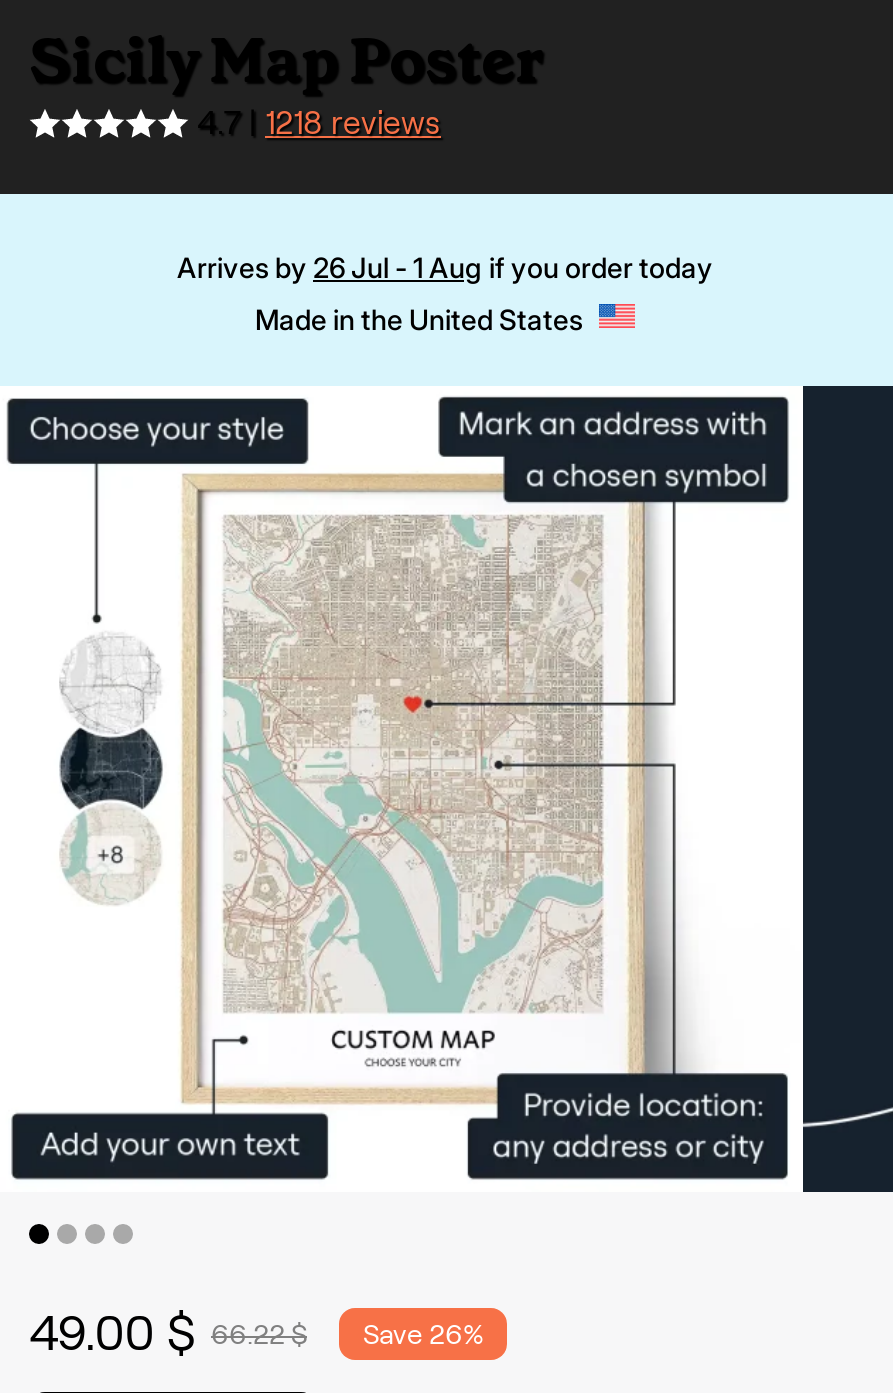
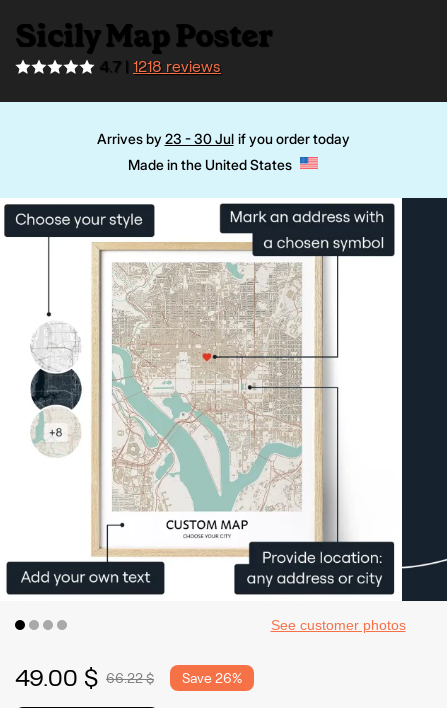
[177,249,713,283] Arrives by 26 Jul - 1 Aug if you order today -> [96,130,349,147] Arrives by 23 - 30 Jul if you order today
none -> [270,617,405,633] See customer photos

